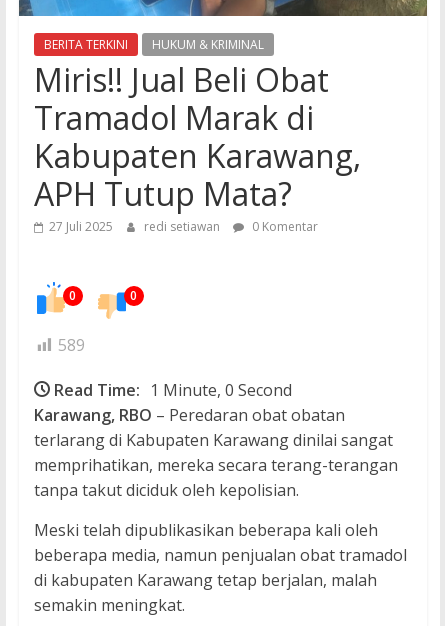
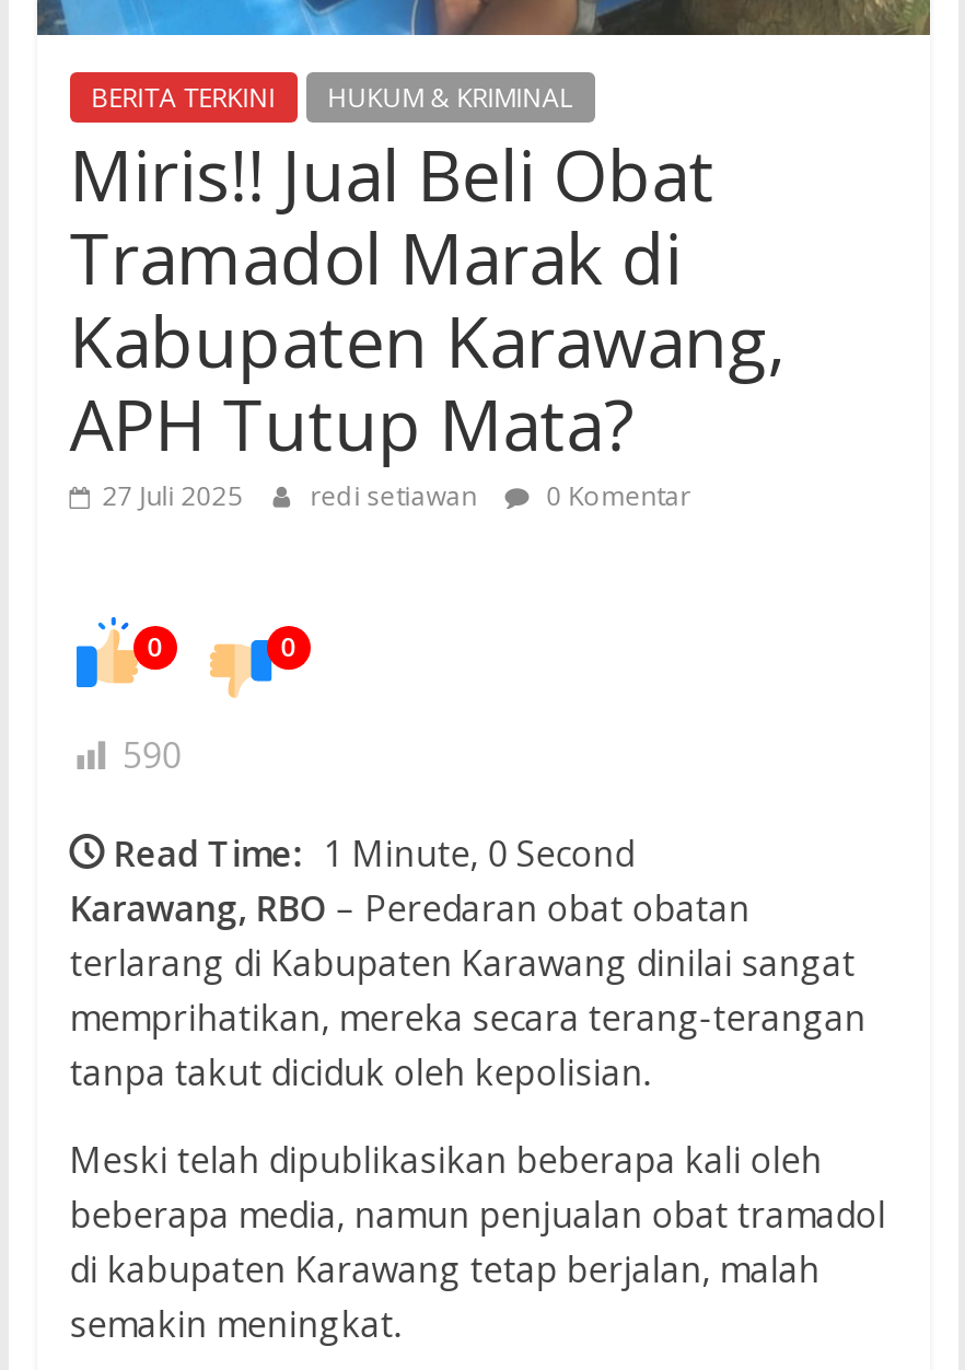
[58,334,85,356] 589 -> [122,731,181,780] 590

